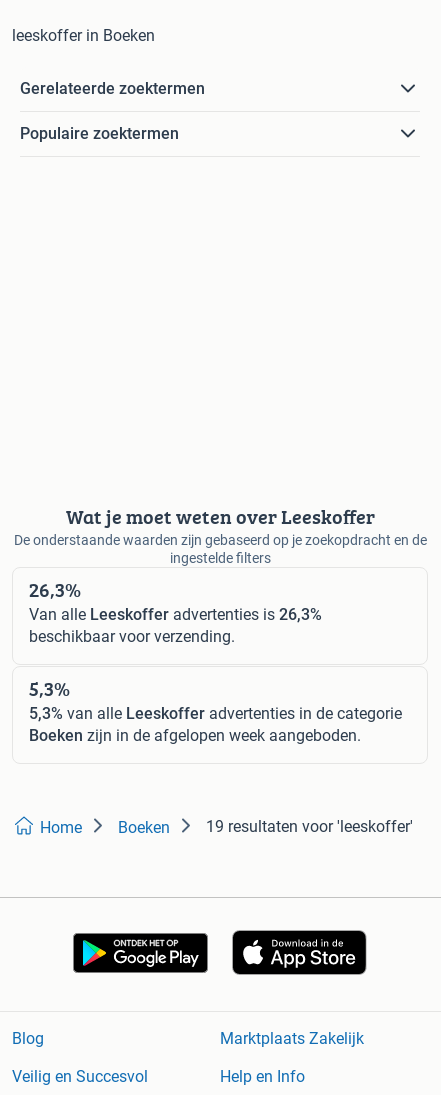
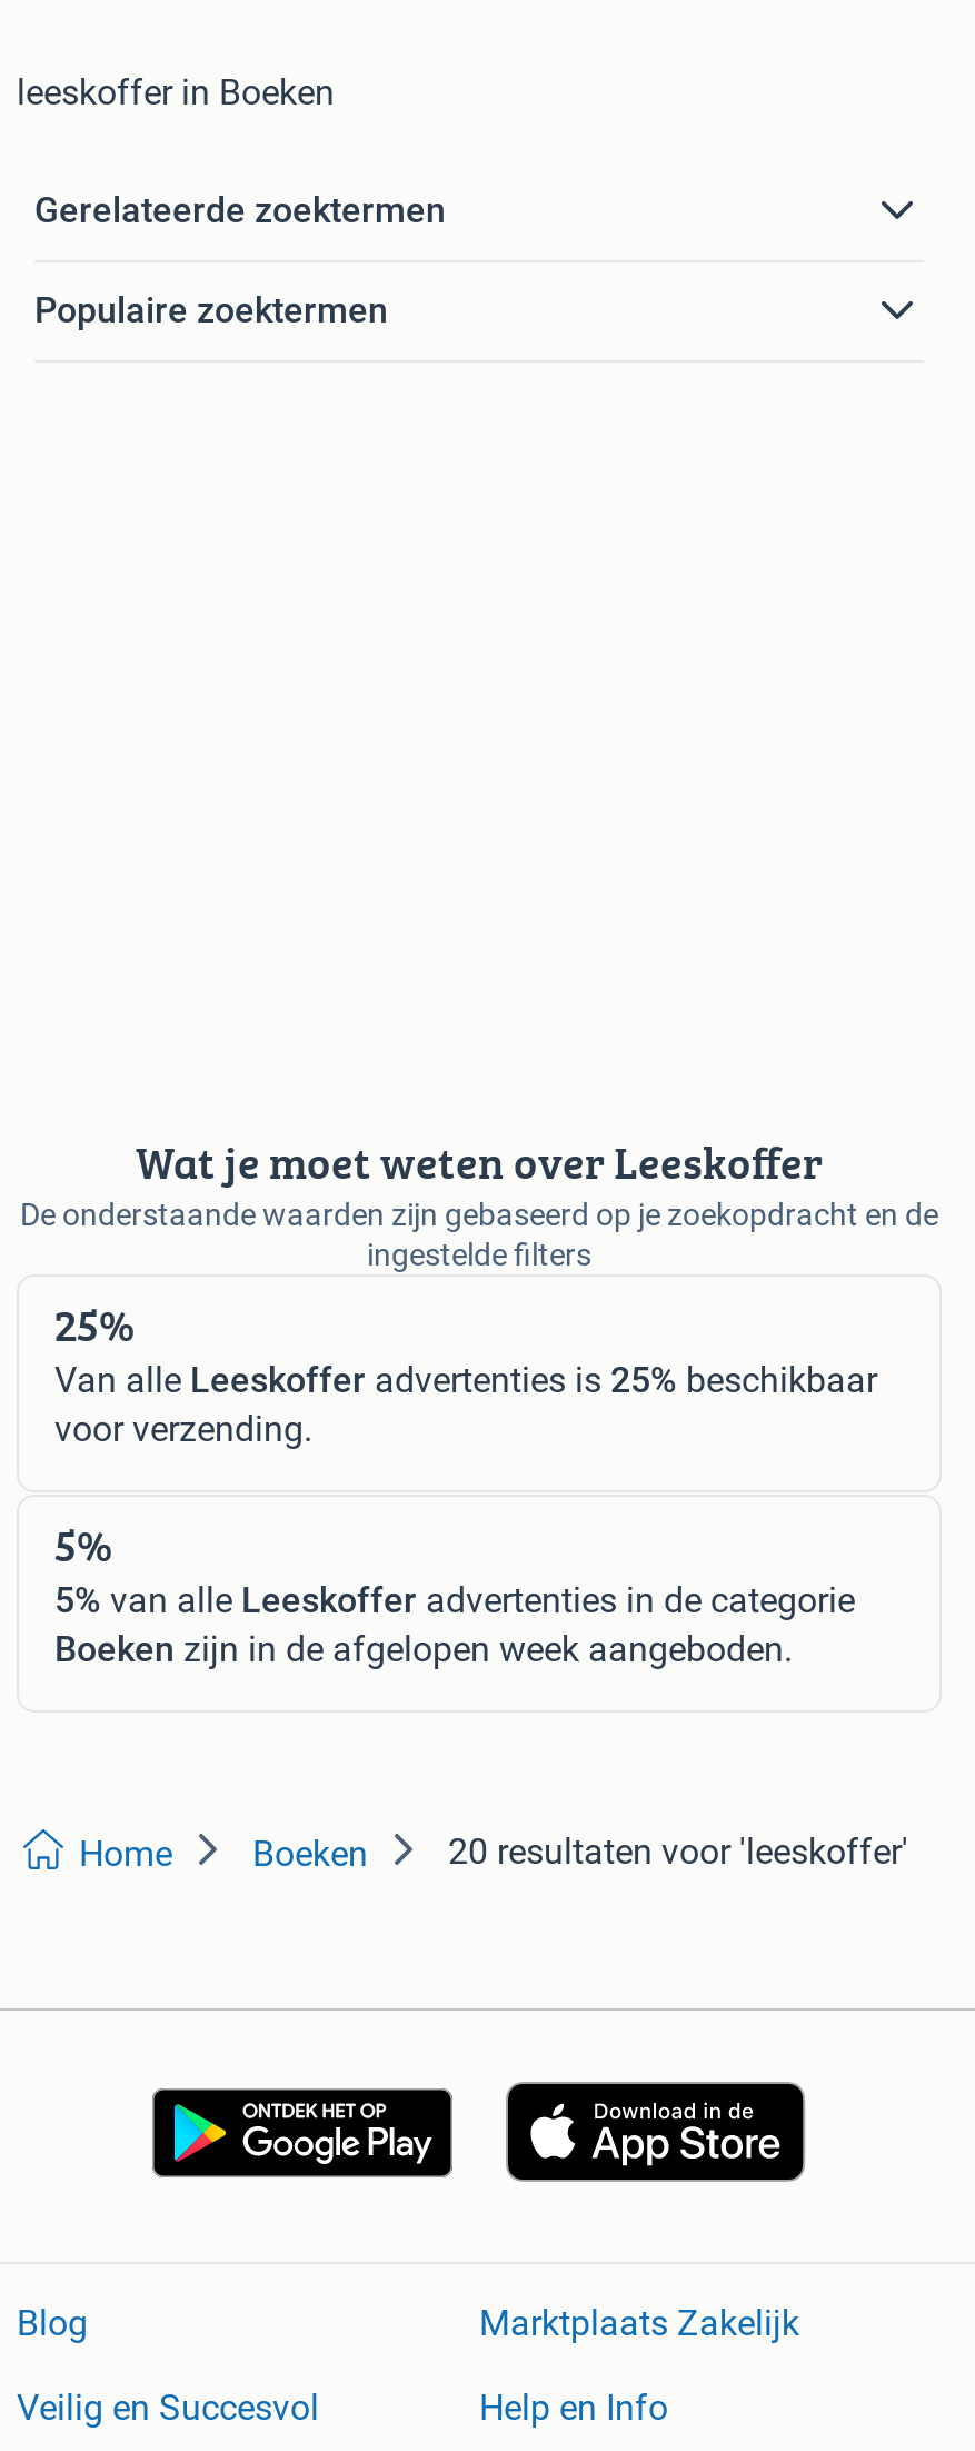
[29,575,322,646] 26,3% | Van alle Leeskoffer advertenties is 26,3% | beschikbaar voor verzending. -> [54,1293,877,1451] 25% | Van alle Leeskoffer advertenties is 25% beschikbaar | voor verzending.
[29,674,402,723] 5,3% | 5,3% van alle Leeskoffer advertenties in de categorie -> [54,1514,855,1623] 5% | 5% van alle Leeskoffer advertenties in de categorie
[206,817,413,836] 19 resultaten voor 'leeskoffer' -> [448,1832,908,1874] 20 resultaten voor 'leeskoffer'

